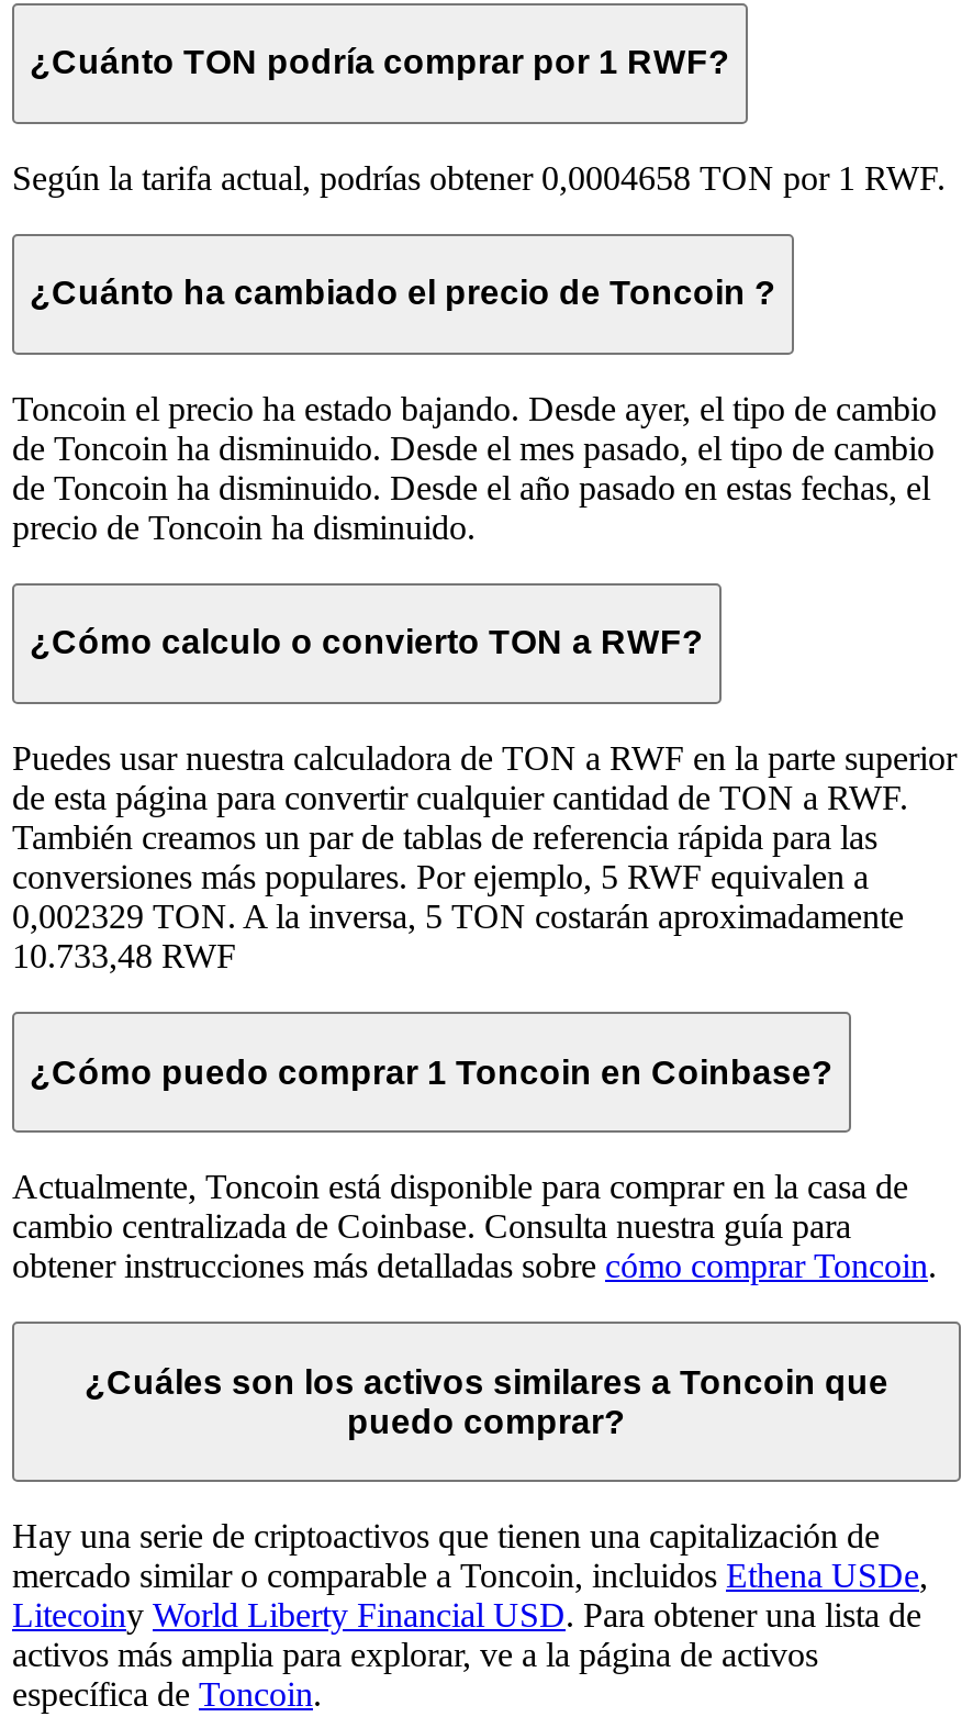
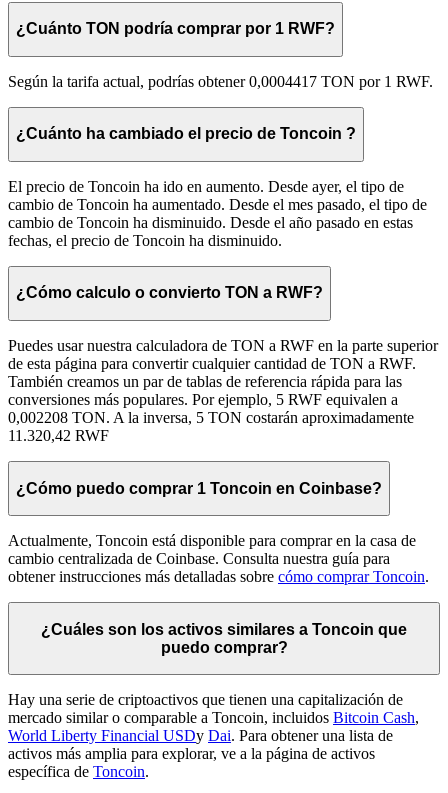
[12,159,946,196] Según la tarifa actual, podrías obtener 0,0004658 TON por 1 RWF. -> [8,73,433,90] Según la tarifa actual, podrías obtener 0,0004417 TON por 1 RWF.
[12,390,937,546] Toncoin el precio ha estado bajando. Desde ayer, el tipo de cambio | de Toncoin ha disminuido. Desde el mes pasado, el tipo de cambio | de Toncoin ha disminuido. Desde el año pasado en estas fechas, el | precio de Toncoin ha disminuido. -> [8,178,427,249] El precio de Toncoin ha ido en aumento. Desde ayer, el tipo de | cambio de Toncoin ha aumentado. Desde el mes pasado, el tipo de | cambio de Toncoin ha disminuido. Desde el año pasado en estas | fechas, el precio de Toncoin ha disminuido.
[12,898,904,935] 0,002329 TON. A la inversa, 5 TON costarán aproximadamente -> [8,409,414,426] 0,002208 TON. A la inversa, 5 TON costarán aproximadamente
[12,937,236,975] 10.733,48 RWF -> [8,427,109,444] 11.320,42 RWF
[12,1558,928,1595] mercado similar o comparable a Toncoin, incluidos Ethena USDe, -> [8,709,419,726] mercado similar o comparable a Toncoin, incluidos Bitcoin Cash,
[12,1597,921,1634] Litecoiny World Liberty Financial USD. Para obtener una lista de -> [8,727,393,744] World Liberty Financial USDy Dai. Para obtener una lista de

